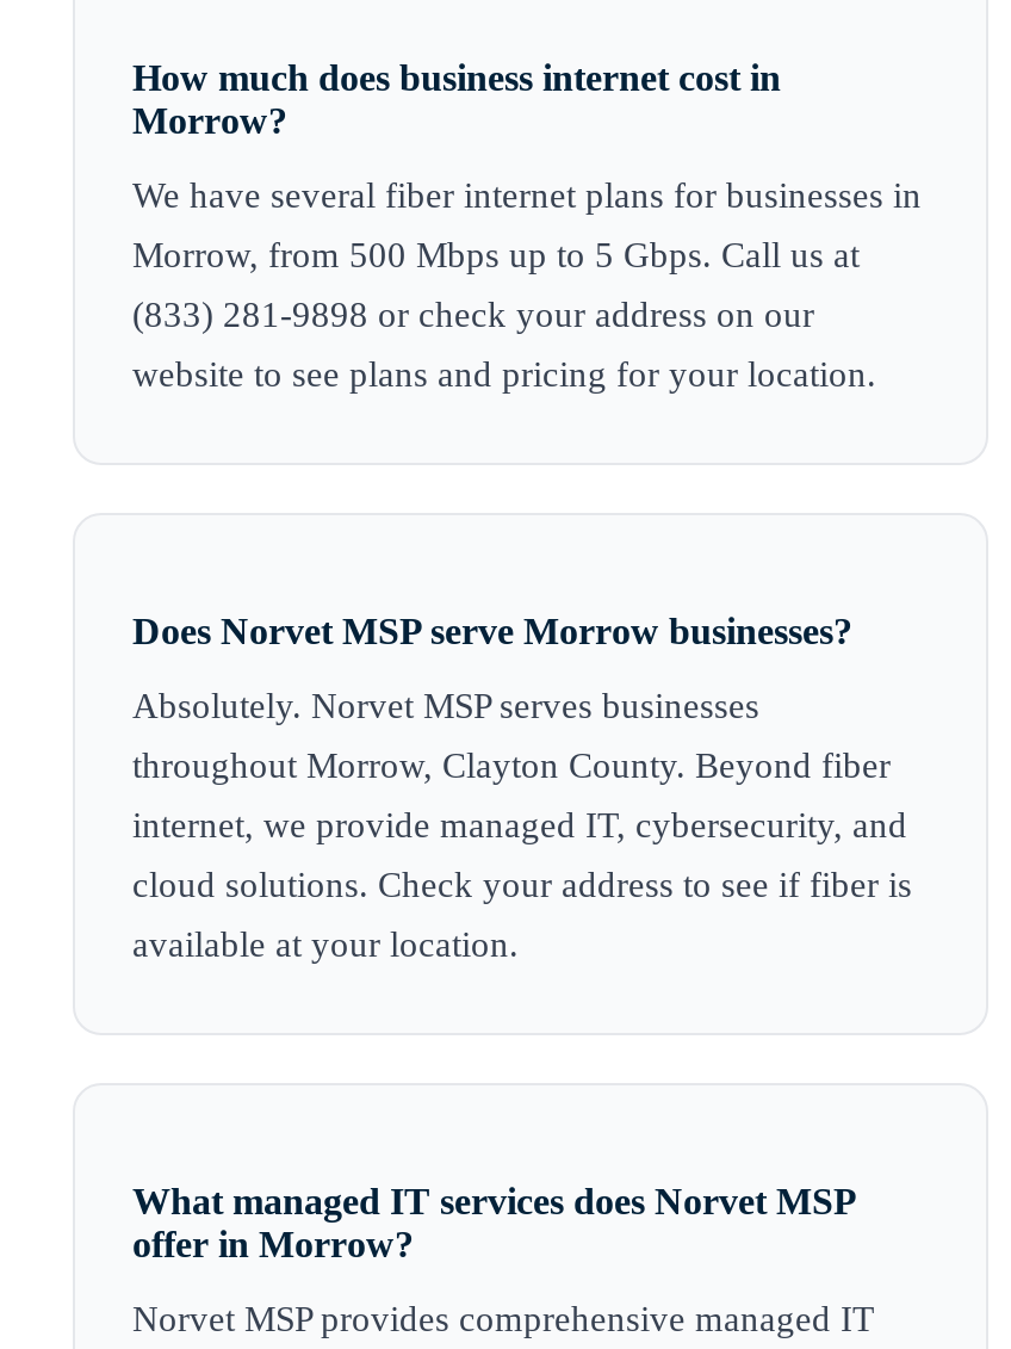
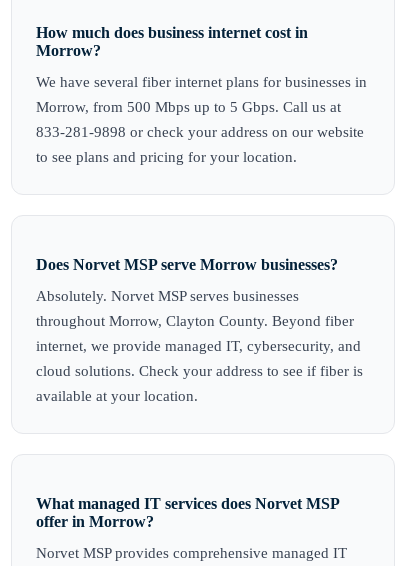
[132,296,814,334] (833) 281-9898 or check your address on our -> [36,124,364,140] 833-281-9898 or check your address on our website
[132,355,876,394] website to see plans and pricing for your location. -> [36,149,297,165] to see plans and pricing for your location.

